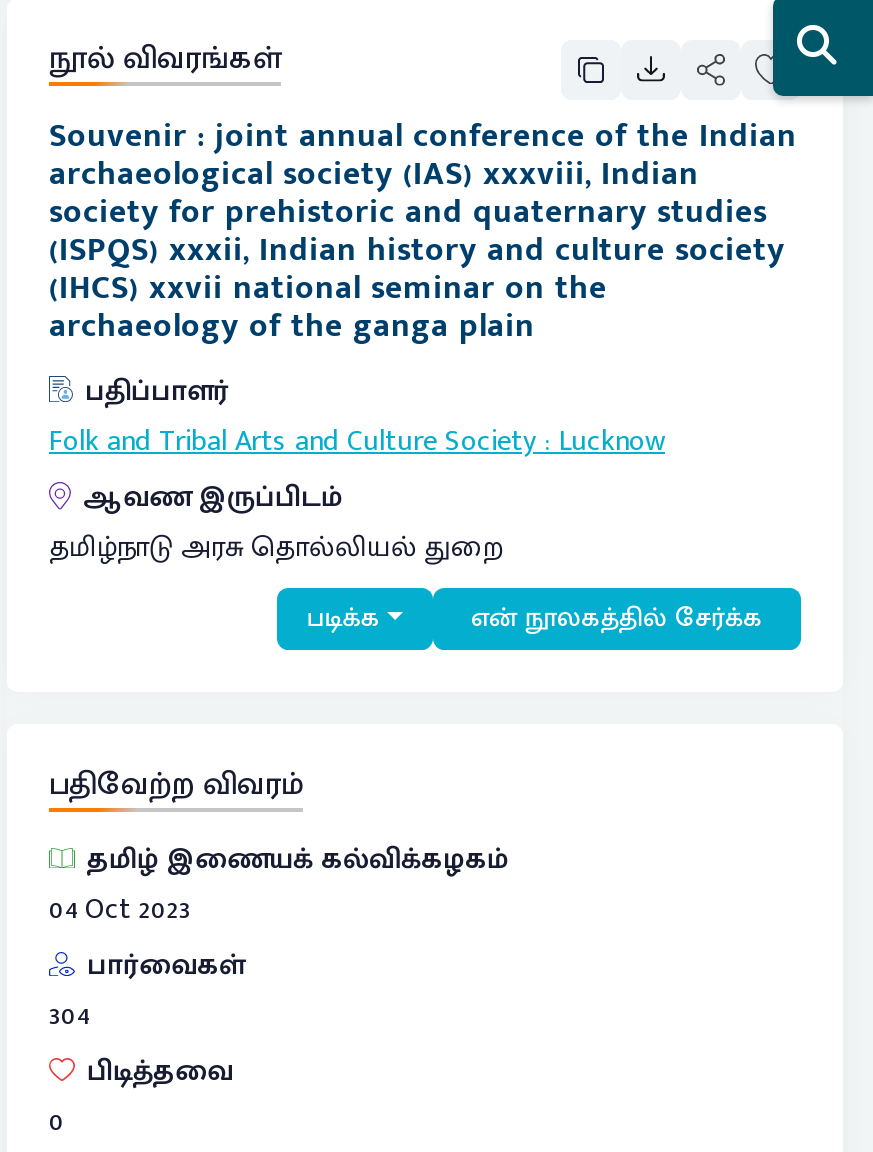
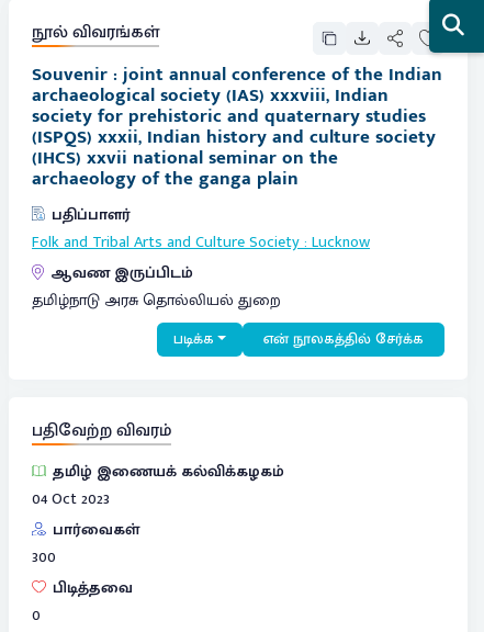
[49,992,89,1040] 304 -> [32,544,56,570] 300

